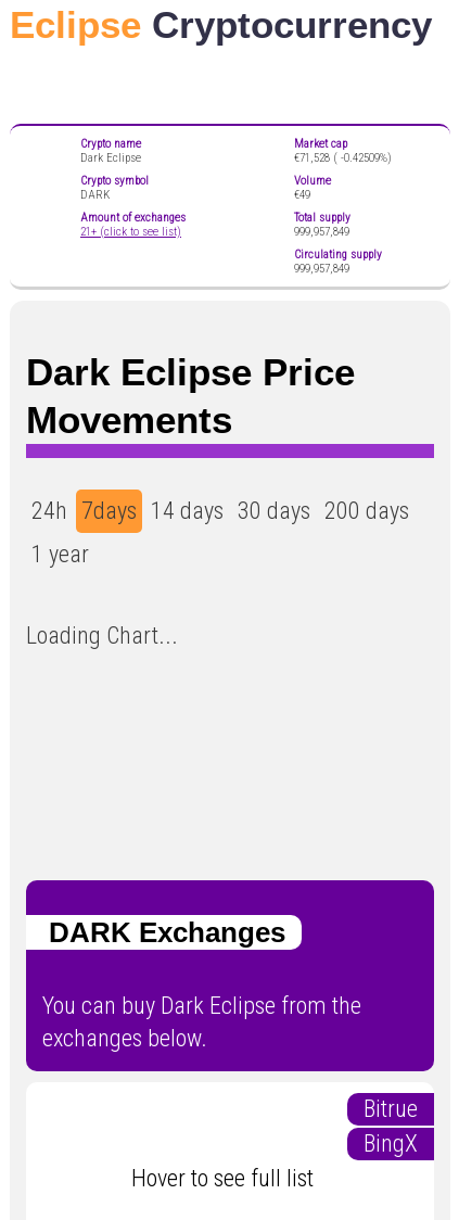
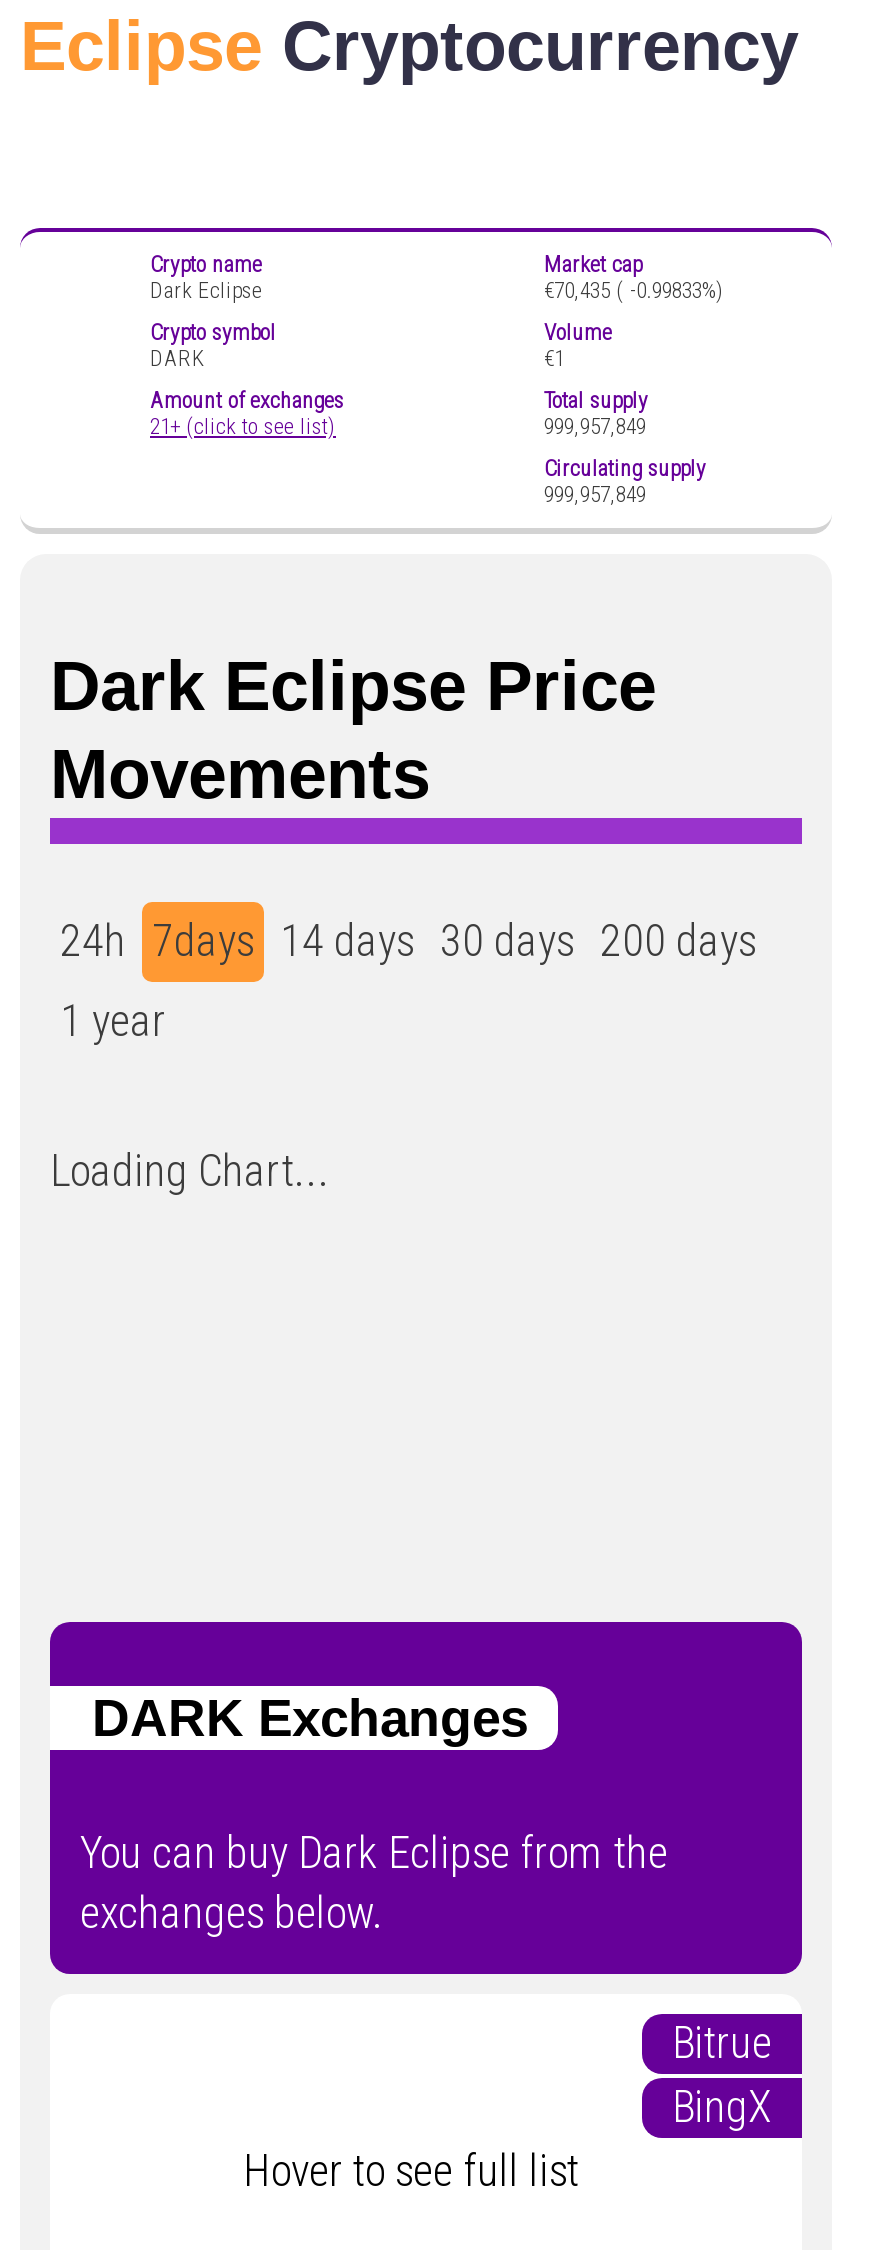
[294,151,392,165] €71,528 (-0.42509%) -> [544,278,724,304] €70,435 (-0.99833%)
[294,188,310,202] €49 -> [544,346,564,372] €1

